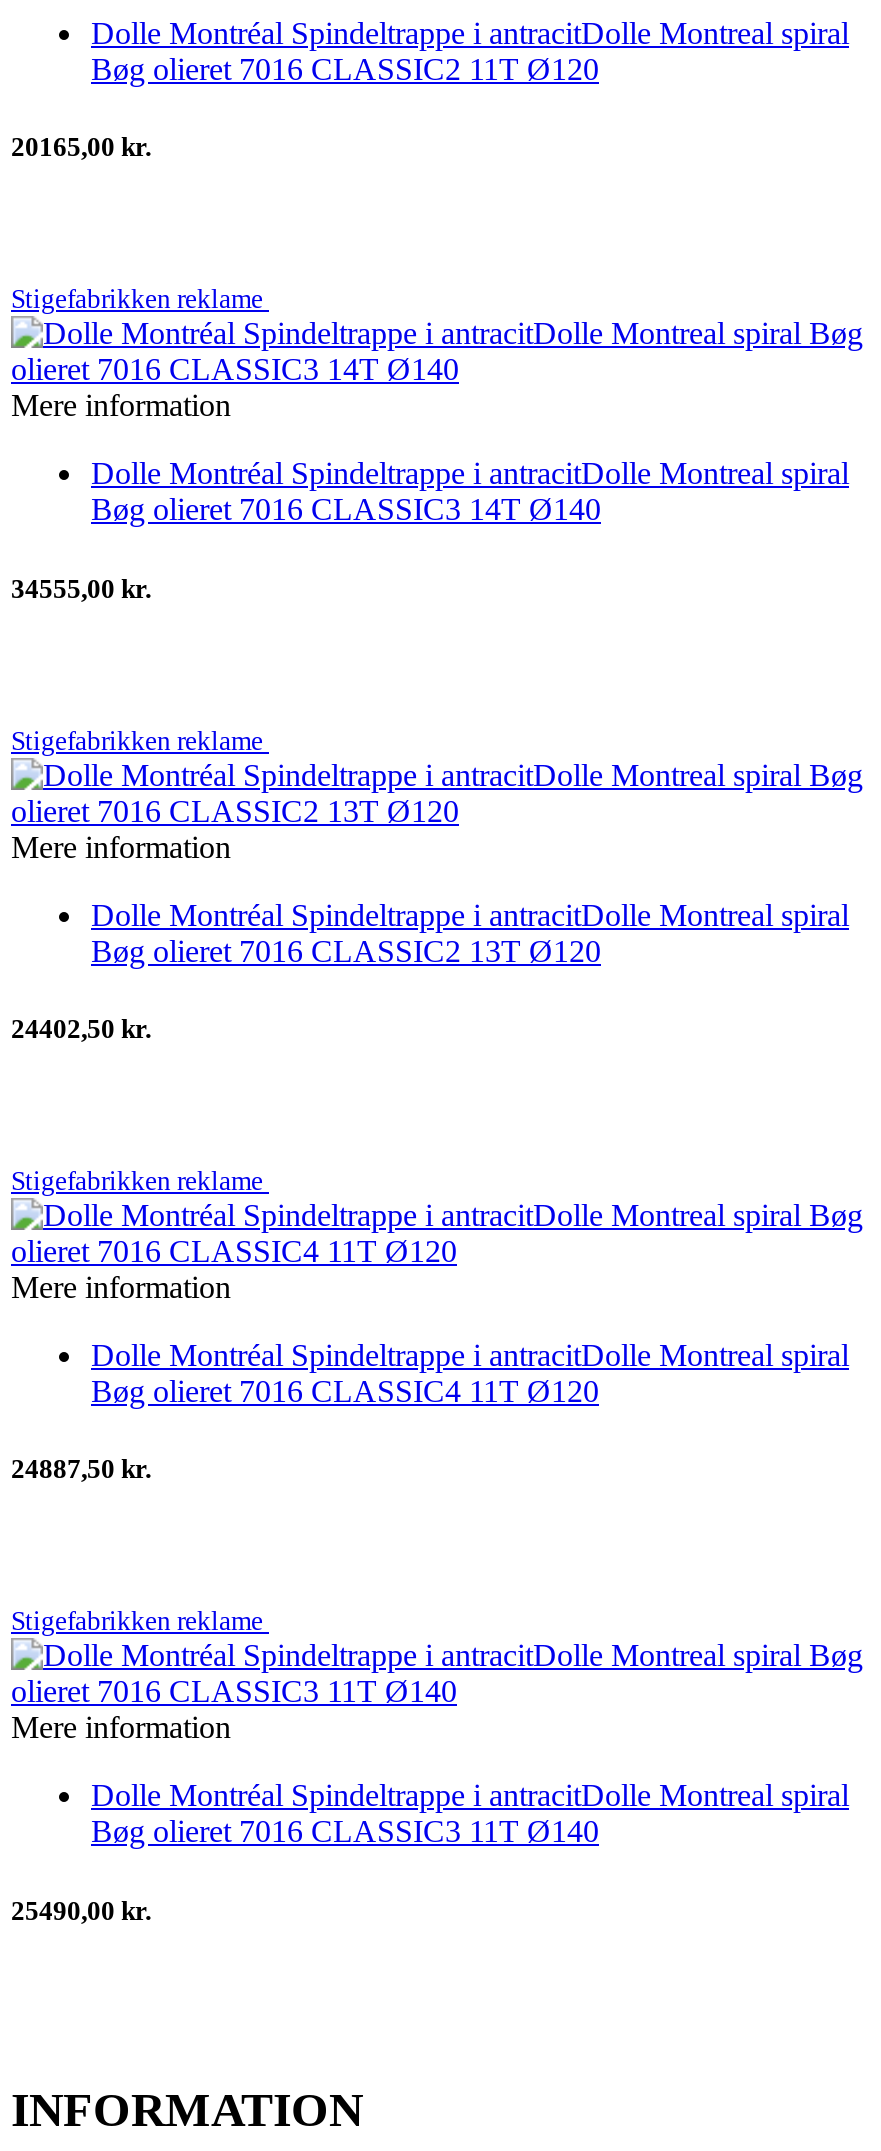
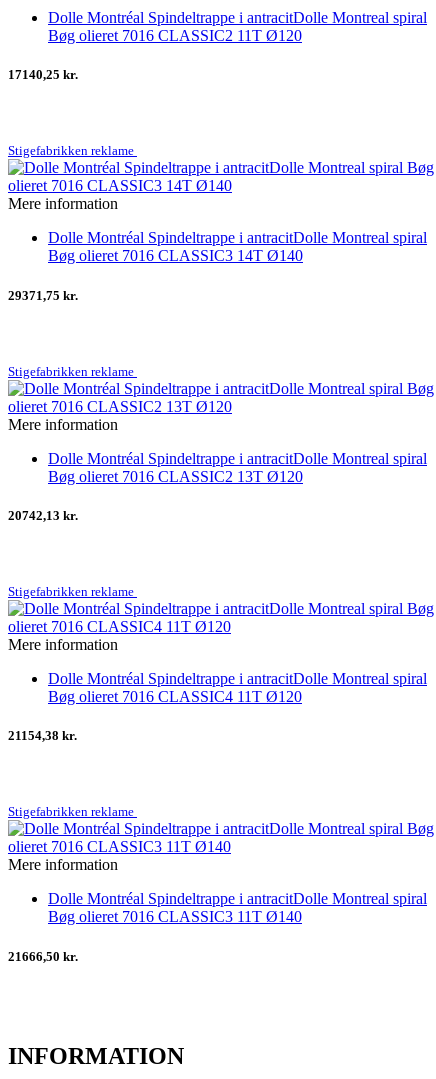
[11,133,151,163] 20165,00 kr. -> [8,67,78,82] 17140,25 kr.
[11,573,151,603] 34555,00 kr. -> [8,288,78,303] 29371,75 kr.
[11,1014,151,1044] 24402,50 kr. -> [8,508,78,523] 20742,13 kr.
[11,1455,151,1485] 24887,50 kr. -> [8,728,77,743] 21154,38 kr.
[11,1895,151,1925] 25490,00 kr. -> [8,949,78,964] 21666,50 kr.

